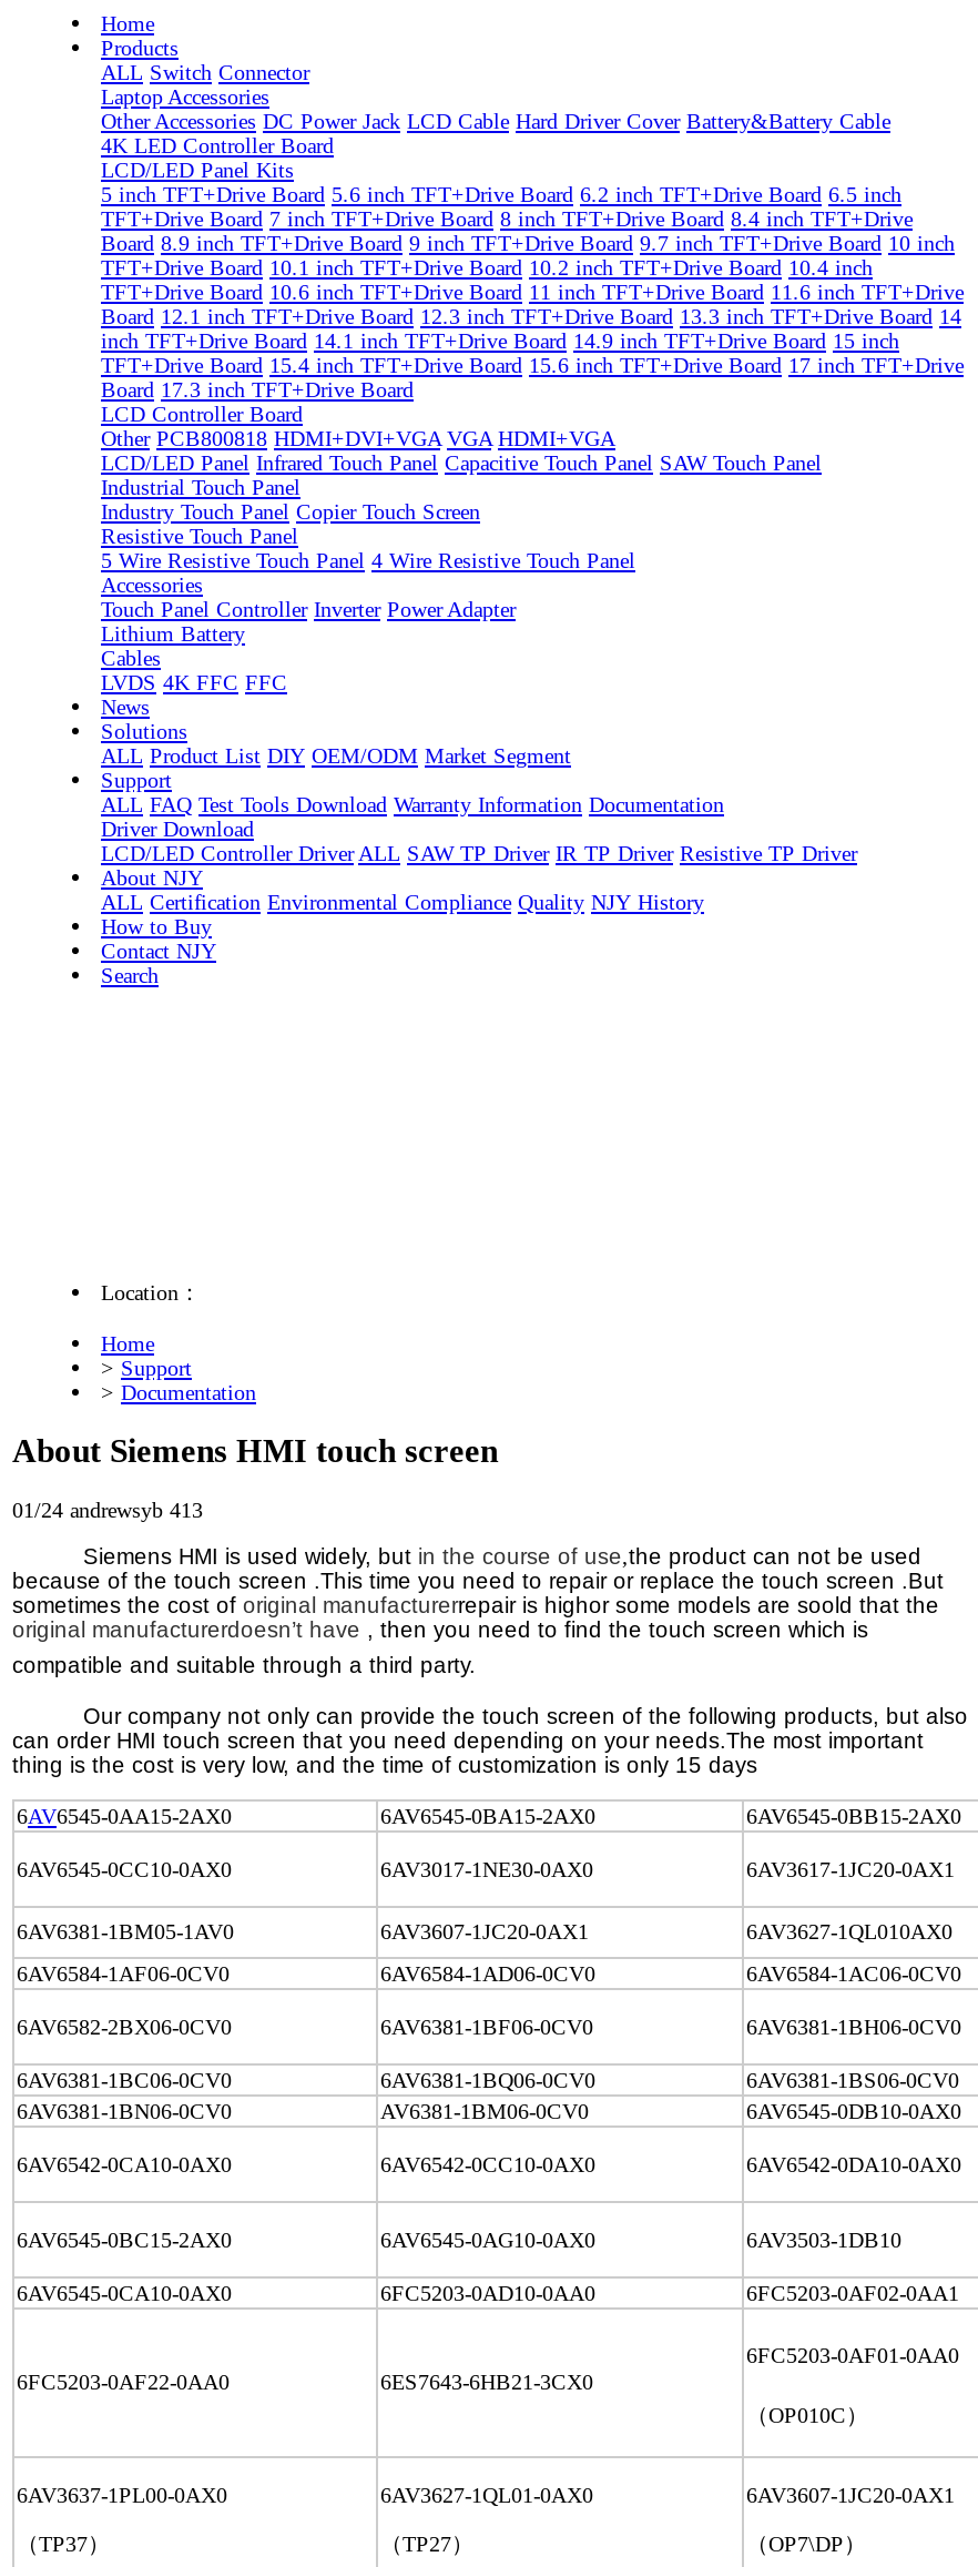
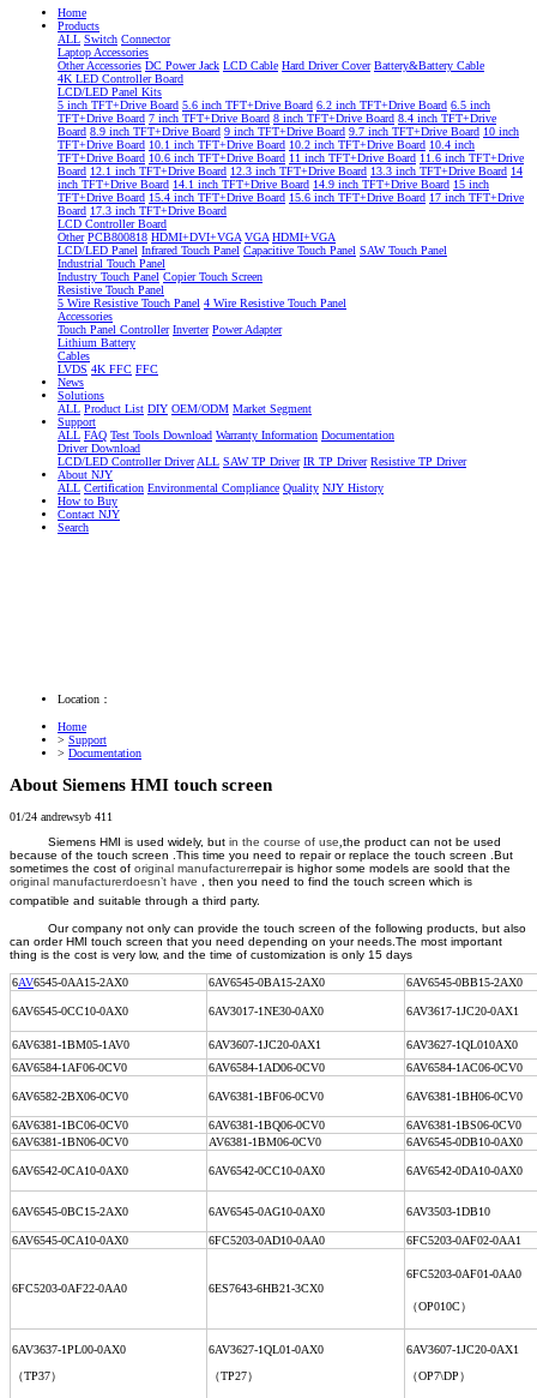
[12,1498,203,1523] 01/24 andrewsyb 413 -> [10,810,113,824] 01/24 andrewsyb 411

